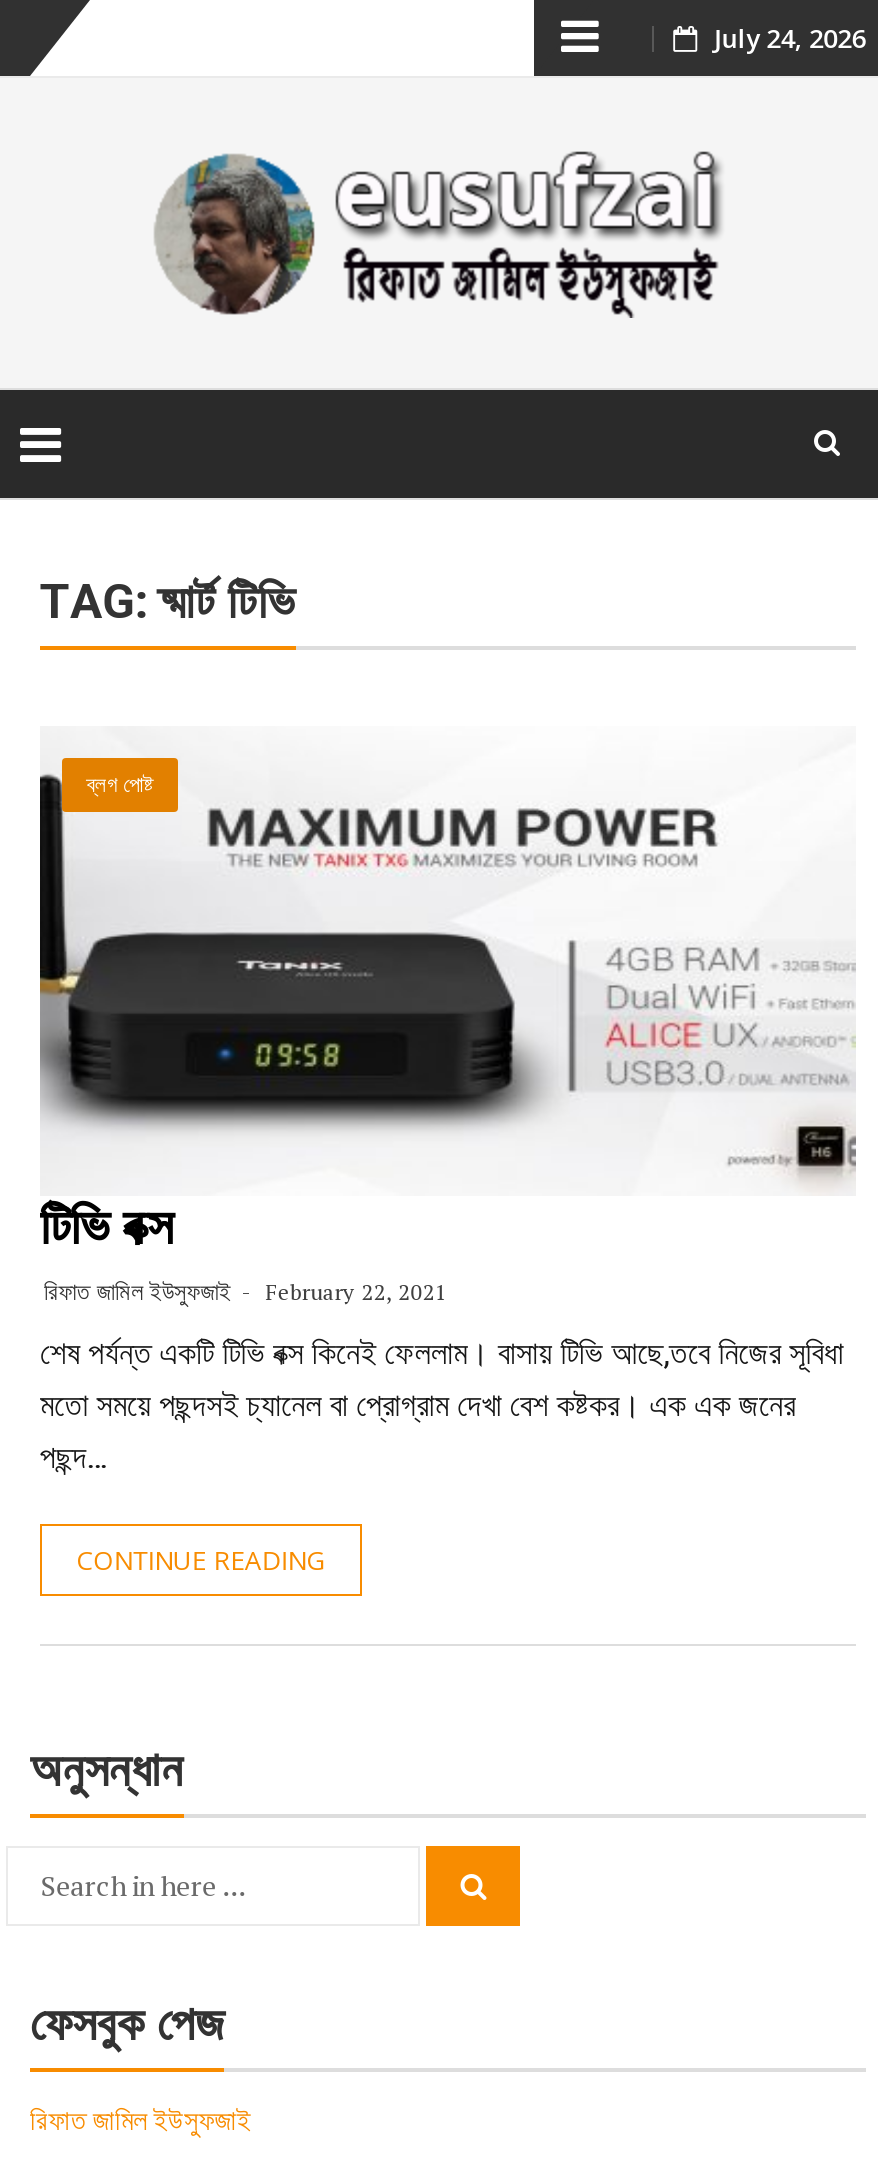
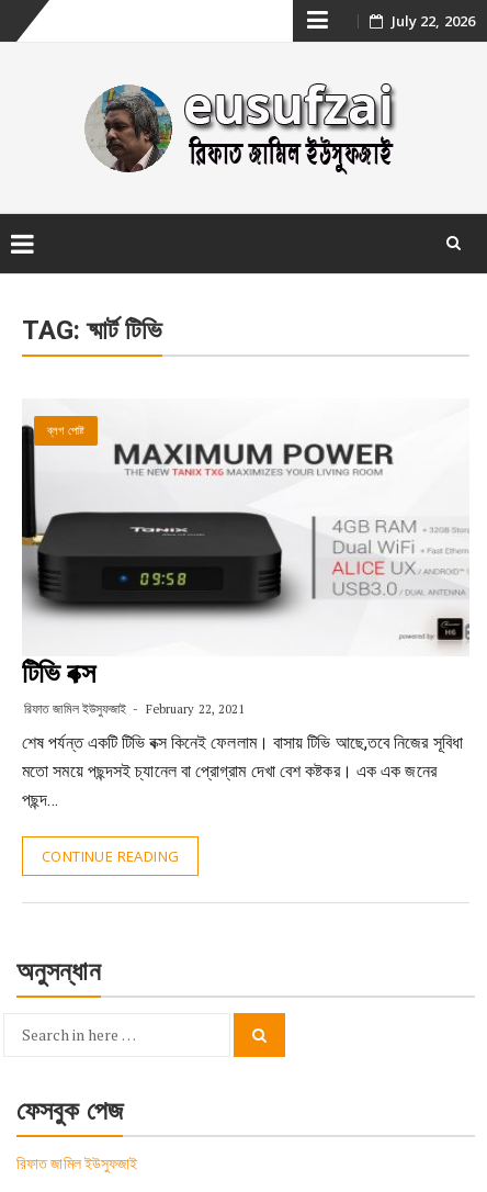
[713,20,866,56] July 24, 2026 -> [391,11,475,31] July 22, 2026

